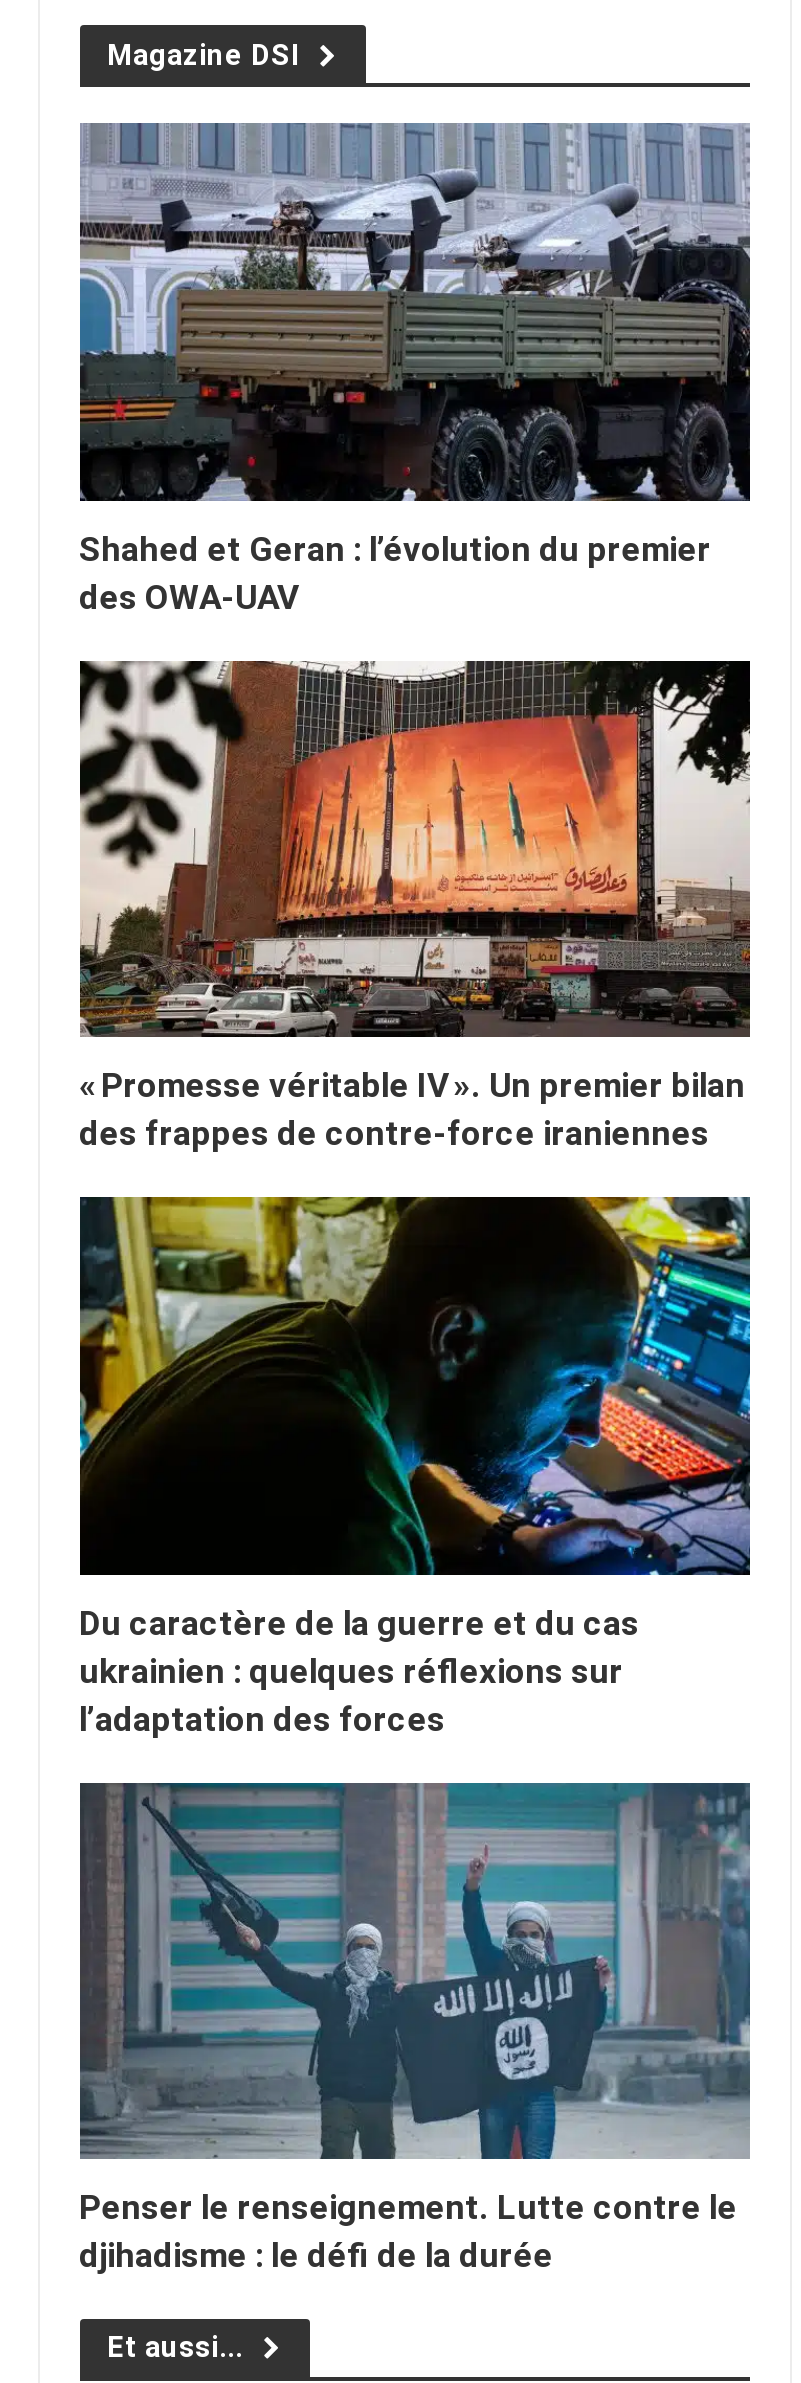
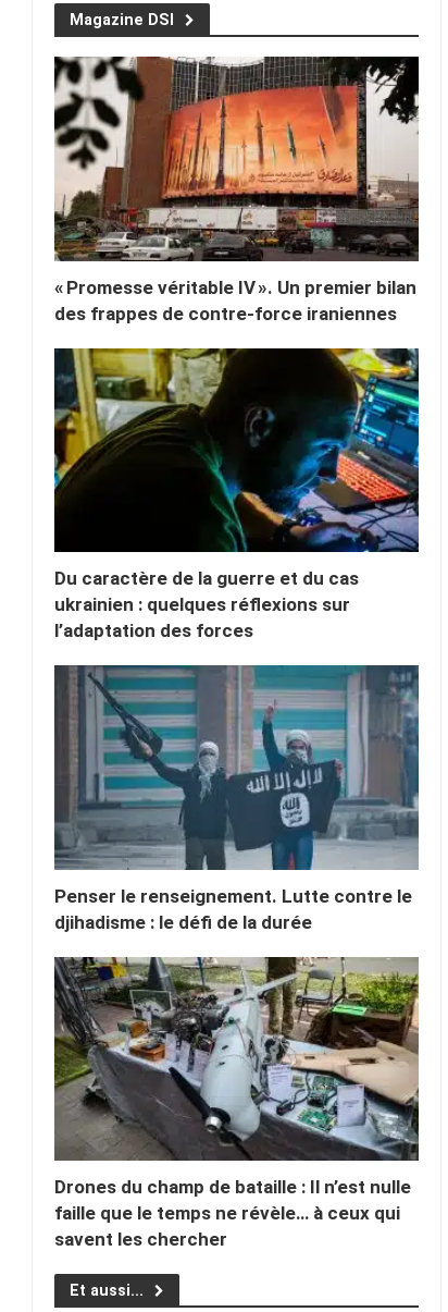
[78,122,752,617] [image] | Shahed et Geran : l’évolution du premier | des OWA-UAV -> none
moved [76,656,754,2275] -> [52,53,421,933]: [image] | « Promesse véritable IV ». Un premier bilan | des frappes de contre-force iraniennes | Du caractère de la guerre et du cas | ukrainien : quelques réflexions sur | l’adaptation des forces | Penser le renseignement. Lutte contre le | djihadisme : le défi de la durée
none -> [54,956,420,1250] [image] | Drones du champ de bataille : Il n’est nulle | faille que le temps ne révèle… à ceux qui | savent les chercher

